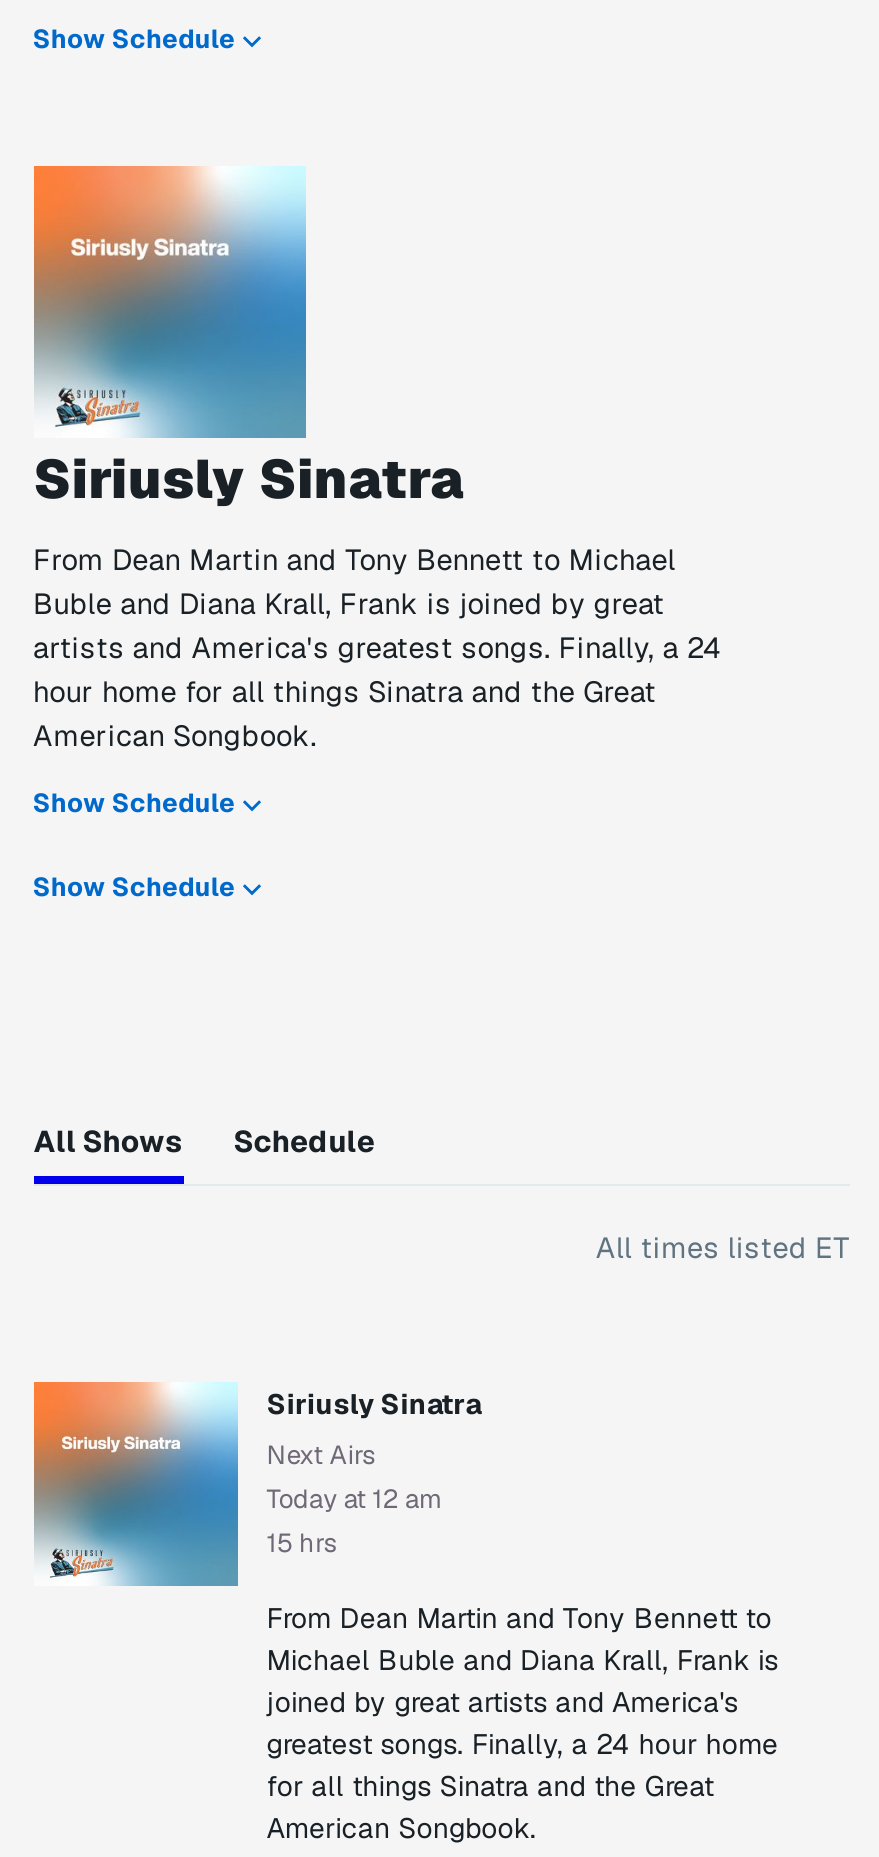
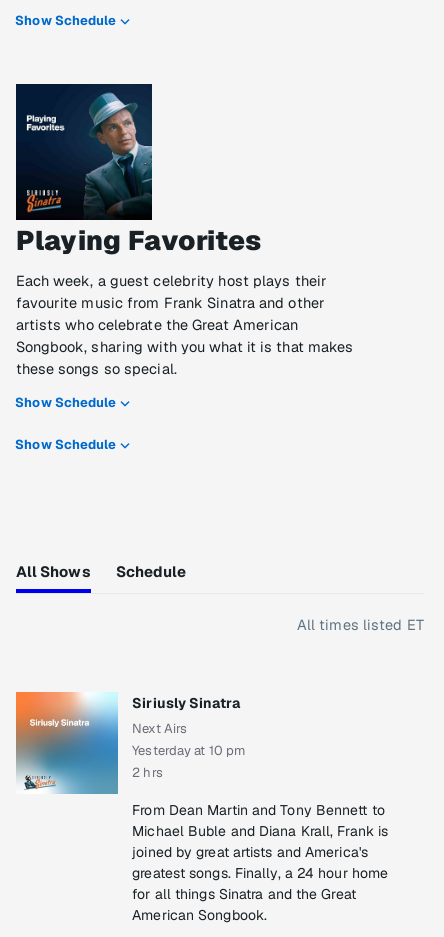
[32,164,721,755] [image] | Siriusly Sinatra | From Dean Martin and Tony Bennett to Michael | Buble and Diana Krall, Frank is joined by great | artists and America's greatest songs. Finally, a 24 | hour home for all things Sinatra and the Great | American Songbook. -> [15,83,353,378] [image] | Playing Favorites | Each week, a guest celebrity host plays their | favourite music from Frank Sinatra and other | artists who celebrate the Great American | Songbook, sharing with you what it is that makes | these songs so special.
[266,1483,441,1517] Today at 12 am -> [132,742,245,759] Yesterday at 10 pm
[266,1527,338,1561] 15 hrs -> [132,764,163,781] 2 hrs

